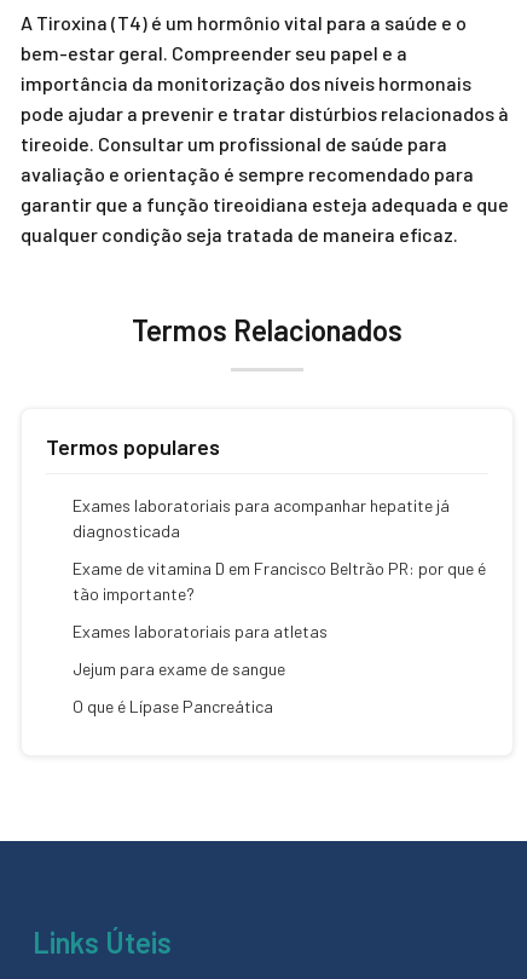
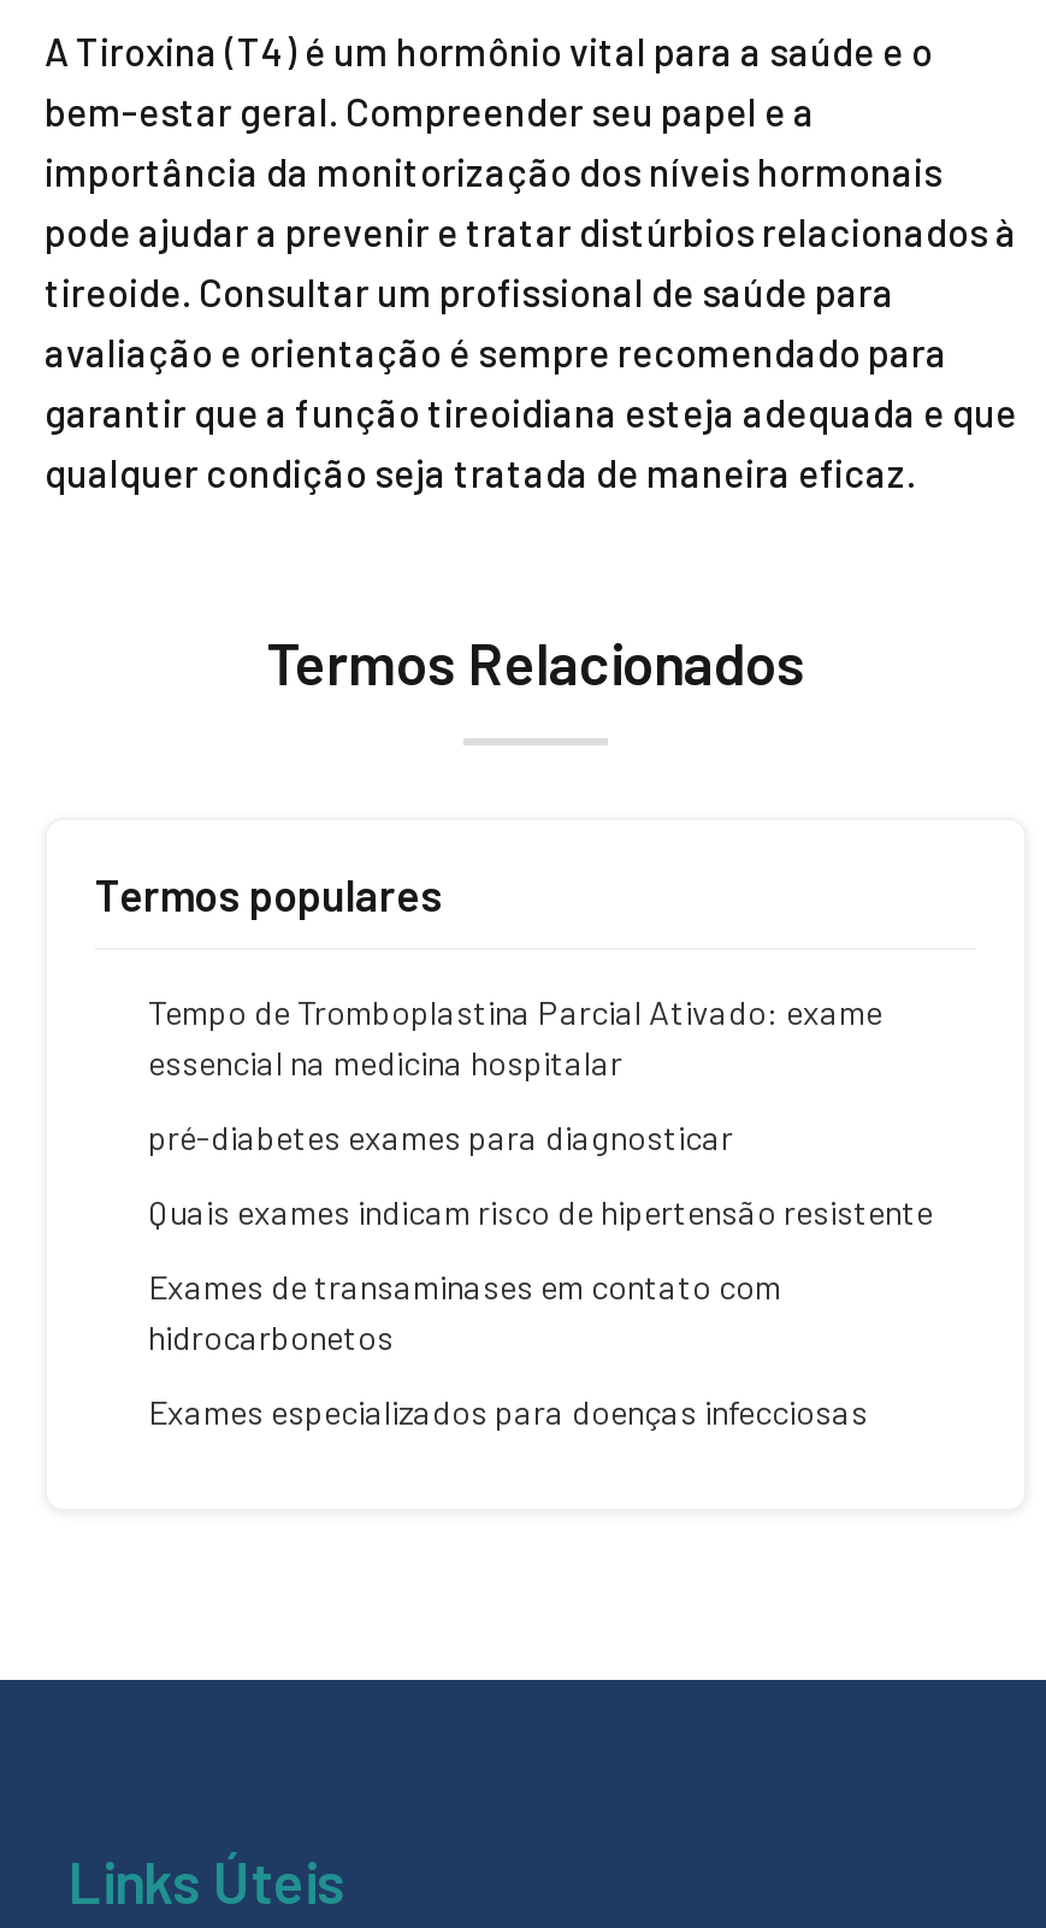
[73,495,450,541] Exames laboratoriais para acompanhar hepatite já | diagnosticada -> [148,991,882,1083] Tempo de Tromboplastina Parcial Ativado: exame | essencial na medicina hospitalar
[73,558,486,604] Exame de vitamina D em Francisco Beltrão PR: por que é | tão importante? -> [148,1116,733,1157] pré-diabetes exames para diagnosticar
[73,621,328,641] Exames laboratoriais para atletas -> [148,1191,933,1232] Quais exames indicam risco de hipertensão resistente
[73,658,285,679] Jejum para exame de sangue -> [148,1266,781,1357] Exames de transaminases em contato com | hidrocarbonetos
[73,696,273,716] O que é Lípase Pancreática -> [148,1391,868,1432] Exames especializados para doenças infecciosas

